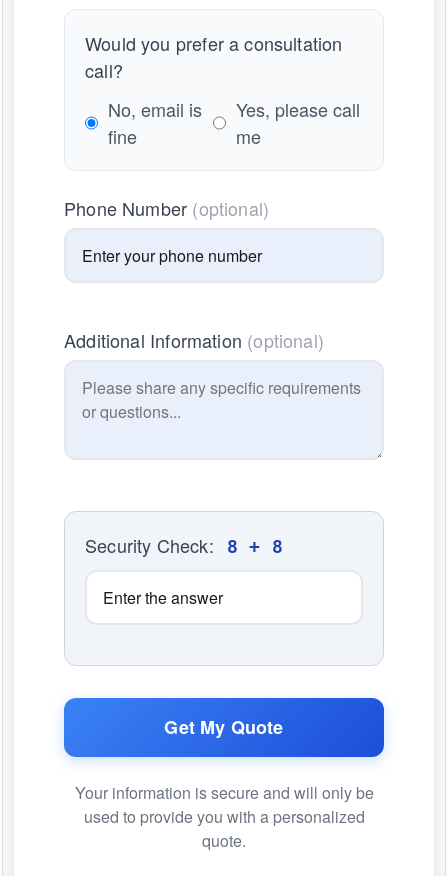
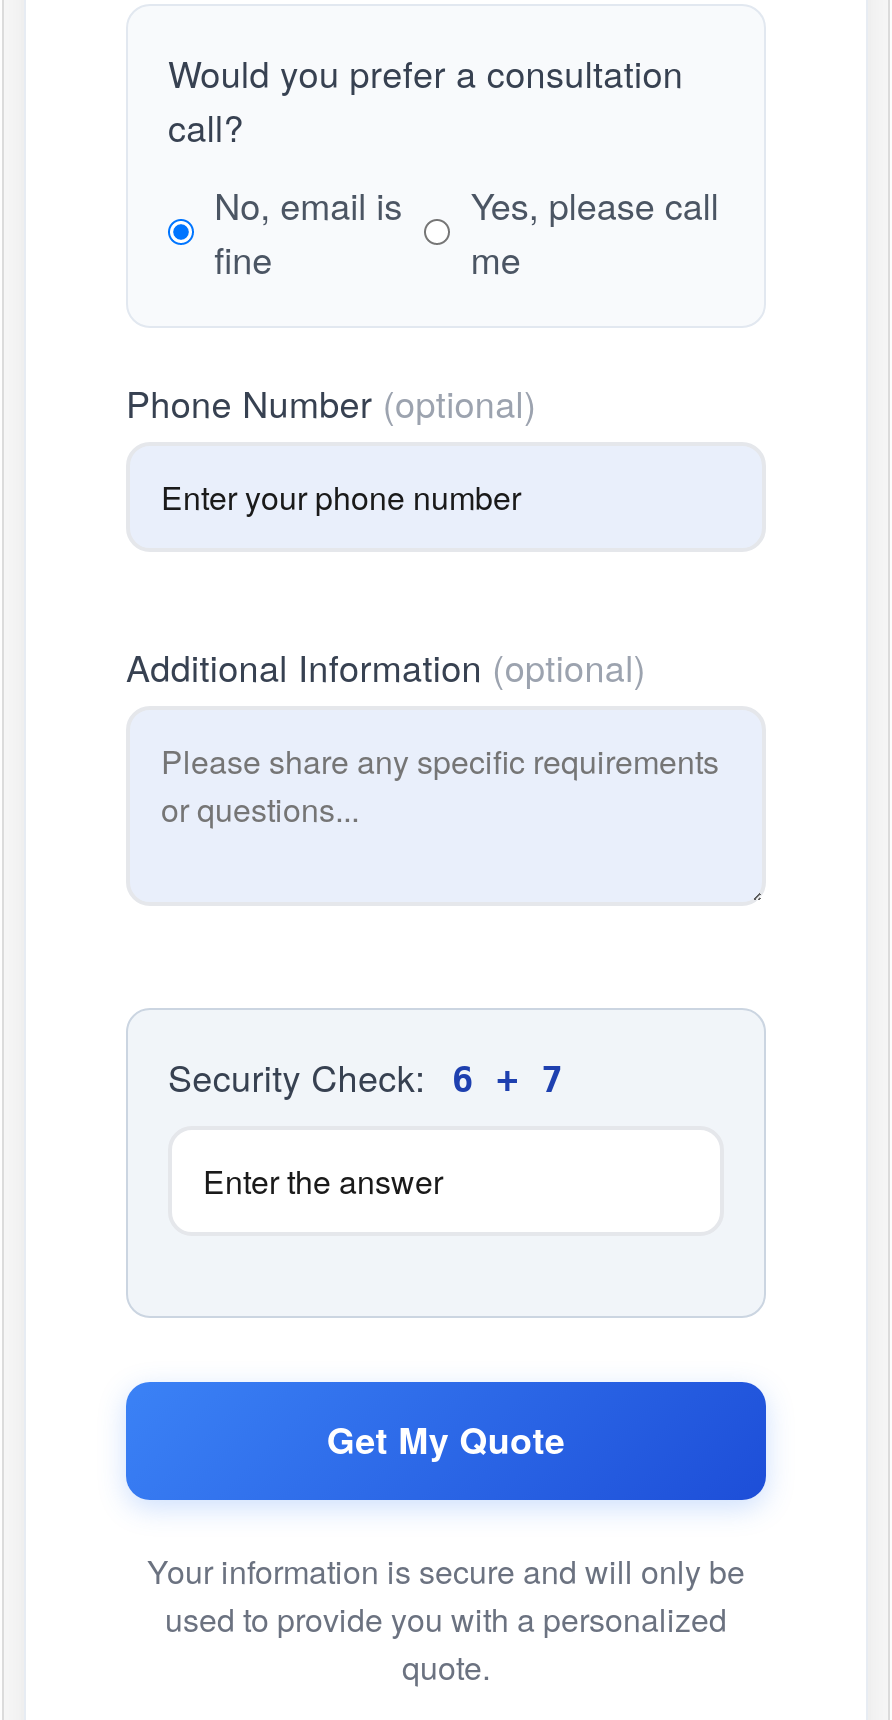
[85,532,283,558] Security Check: 8 + 8 -> [168,1051,564,1103] Security Check: 6 + 7

